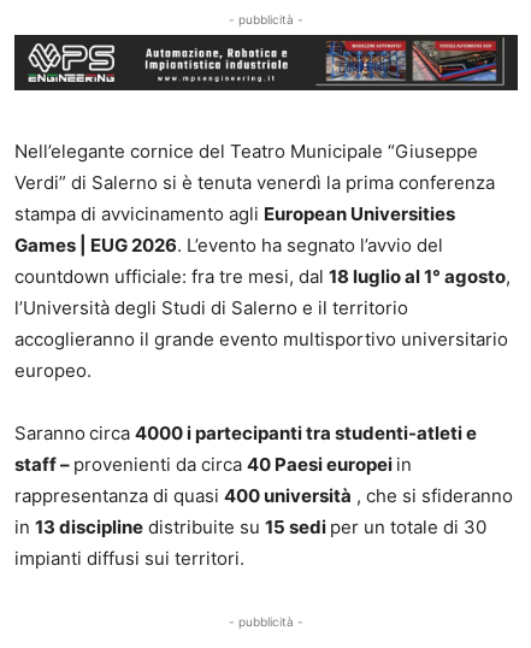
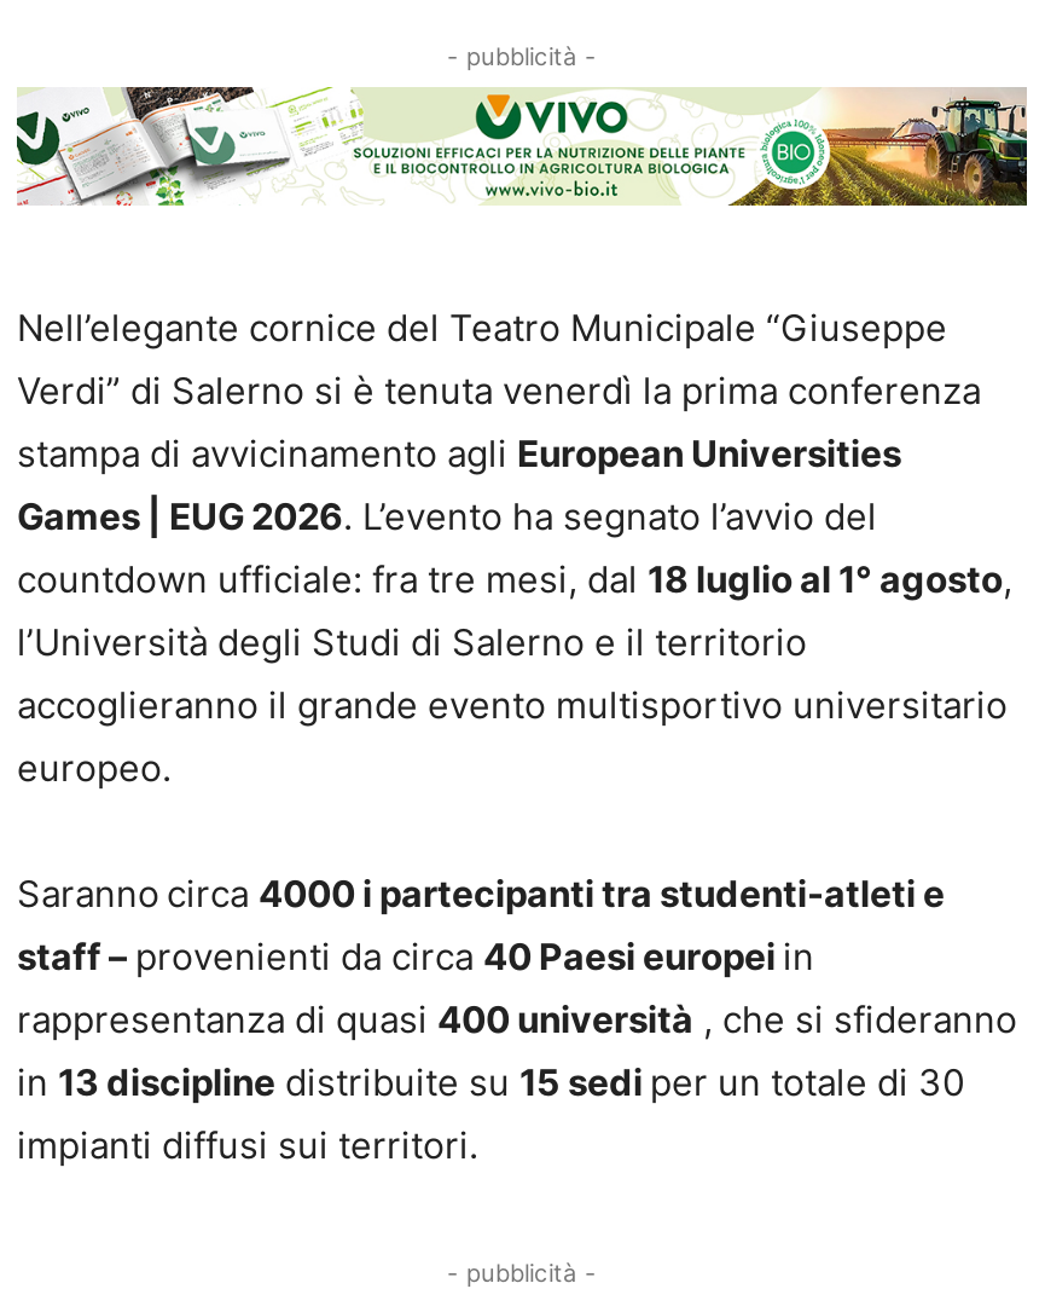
[13,34,519,92] [image] -> [14,83,1029,209] [image]

